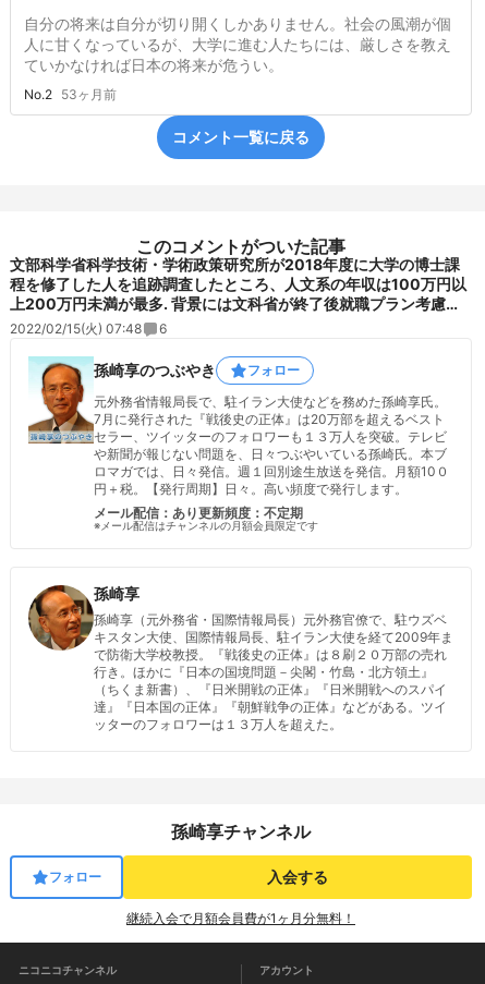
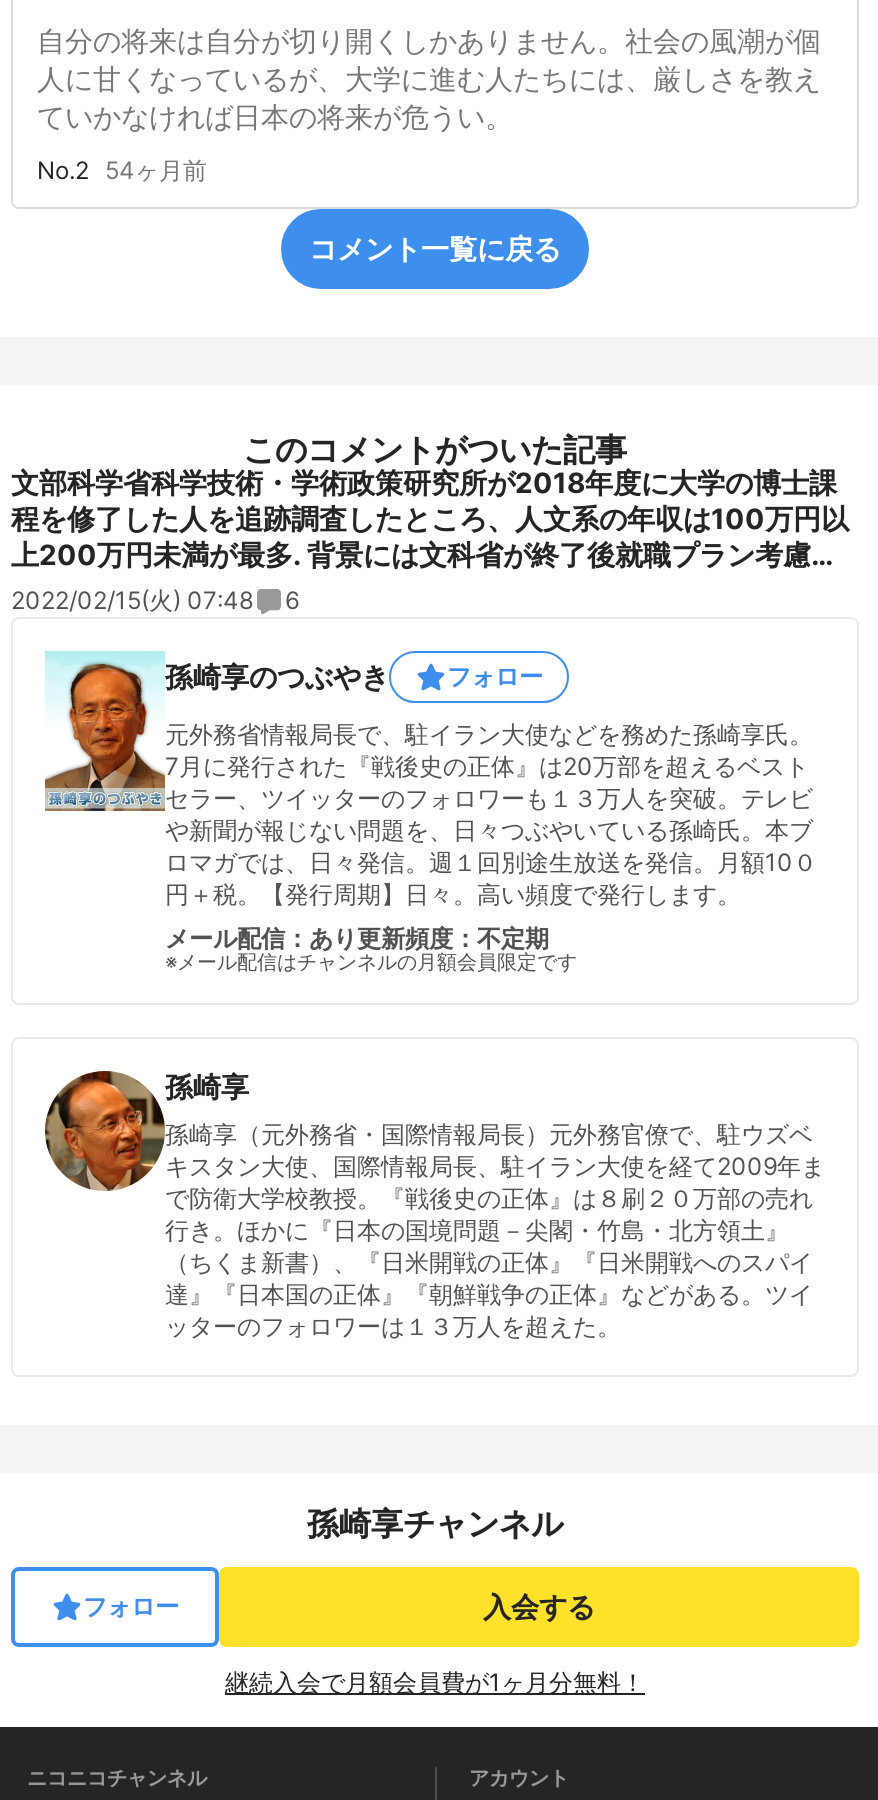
[24,86,117,102] No.2 53ヶ月前 -> [37,155,207,185] No.2 54ヶ月前

